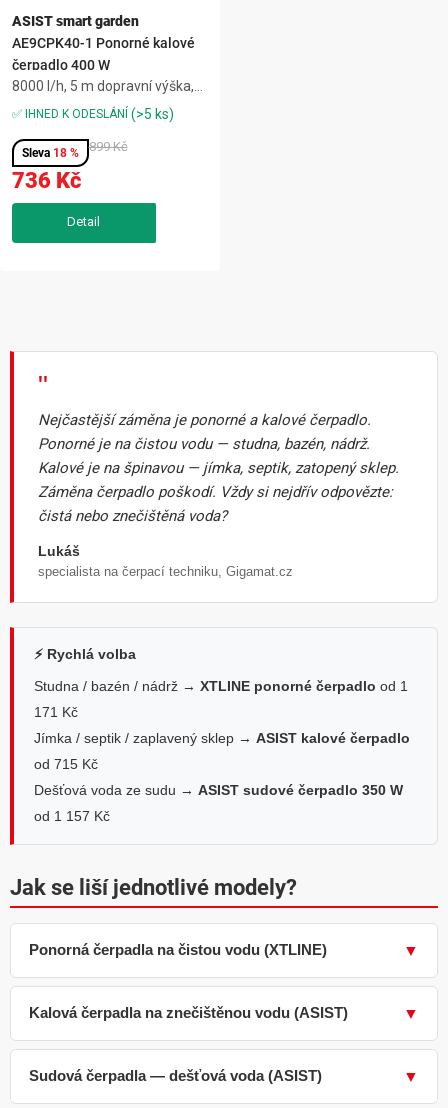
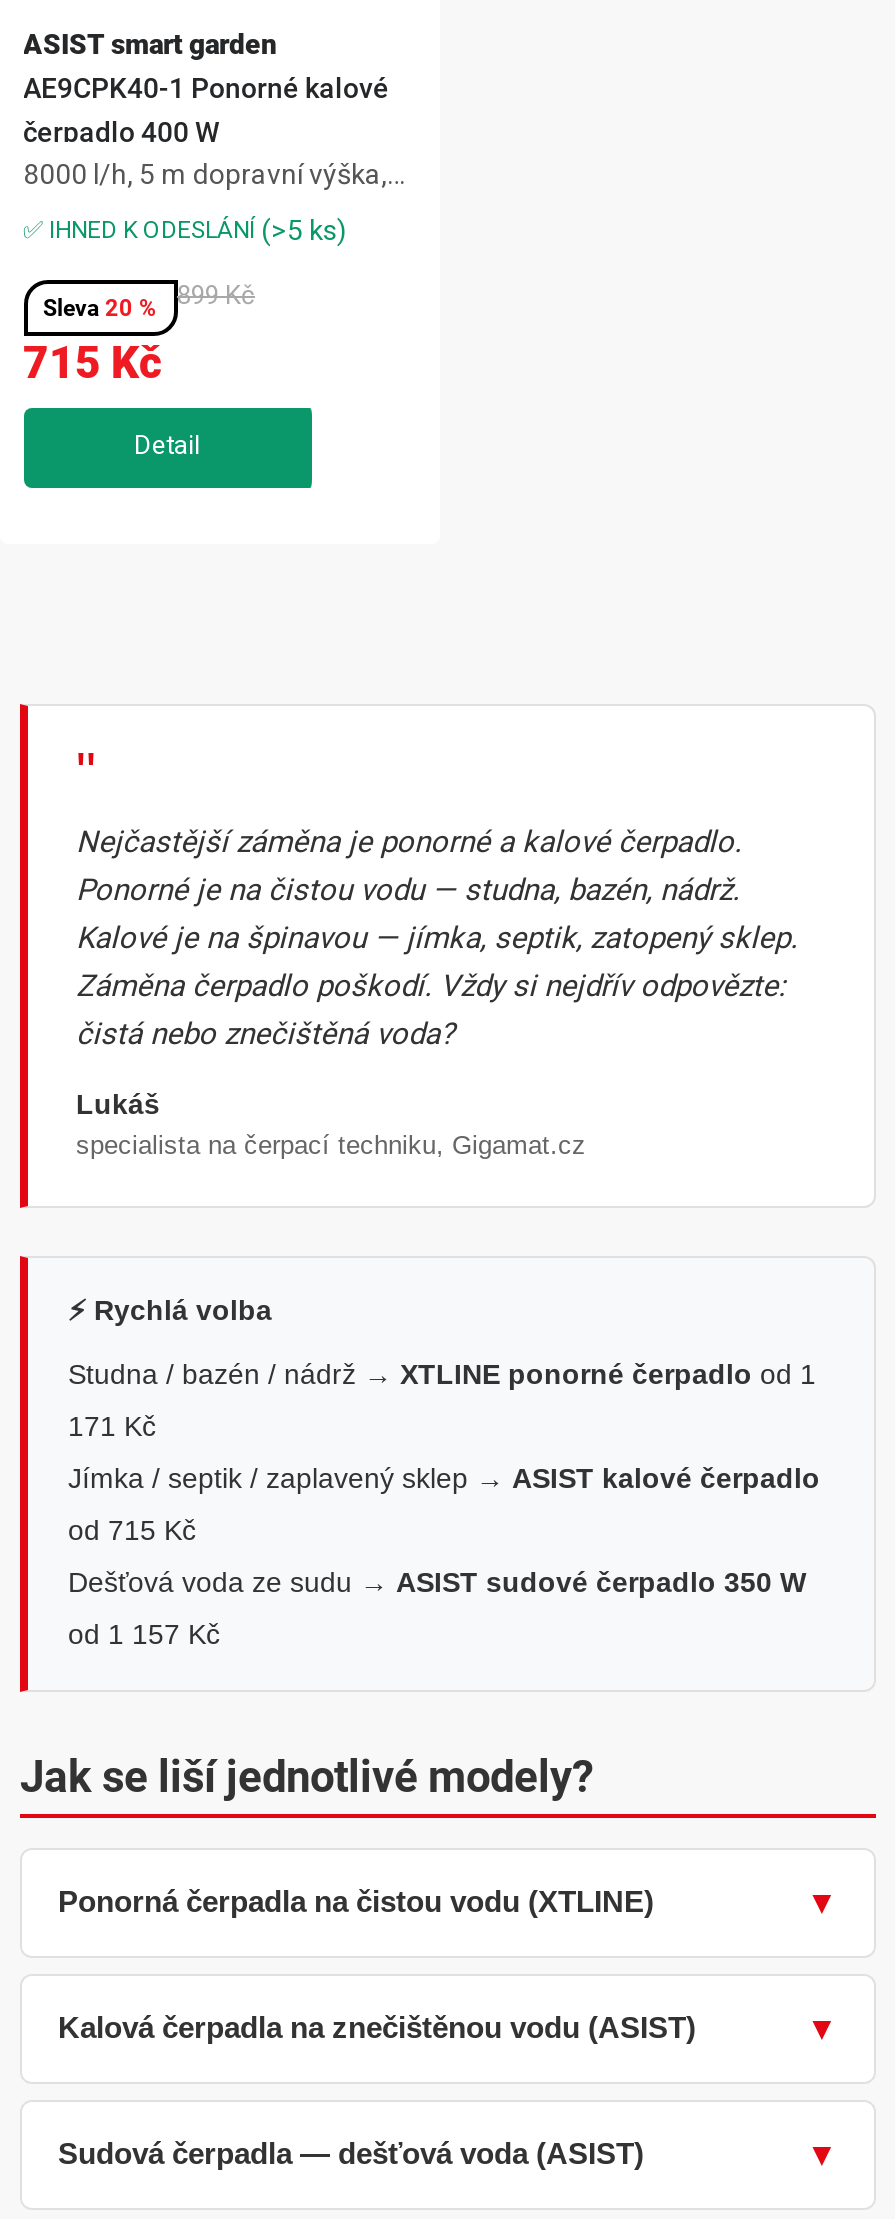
[52,146,78,160] 18 % -> [105,294,157,322] 20 %
[11,168,80,193] 736 Kč -> [23,338,161,388] 715 Kč

